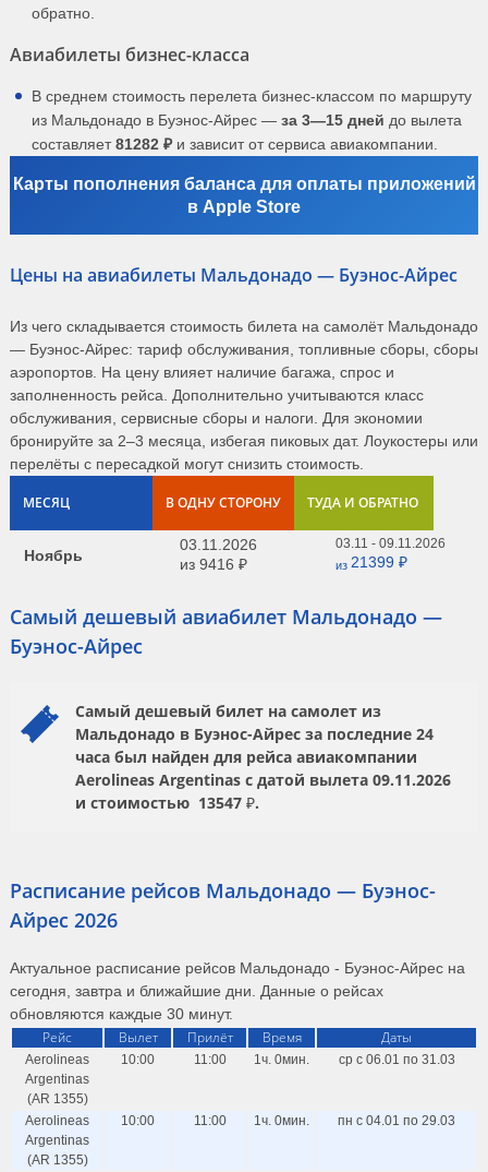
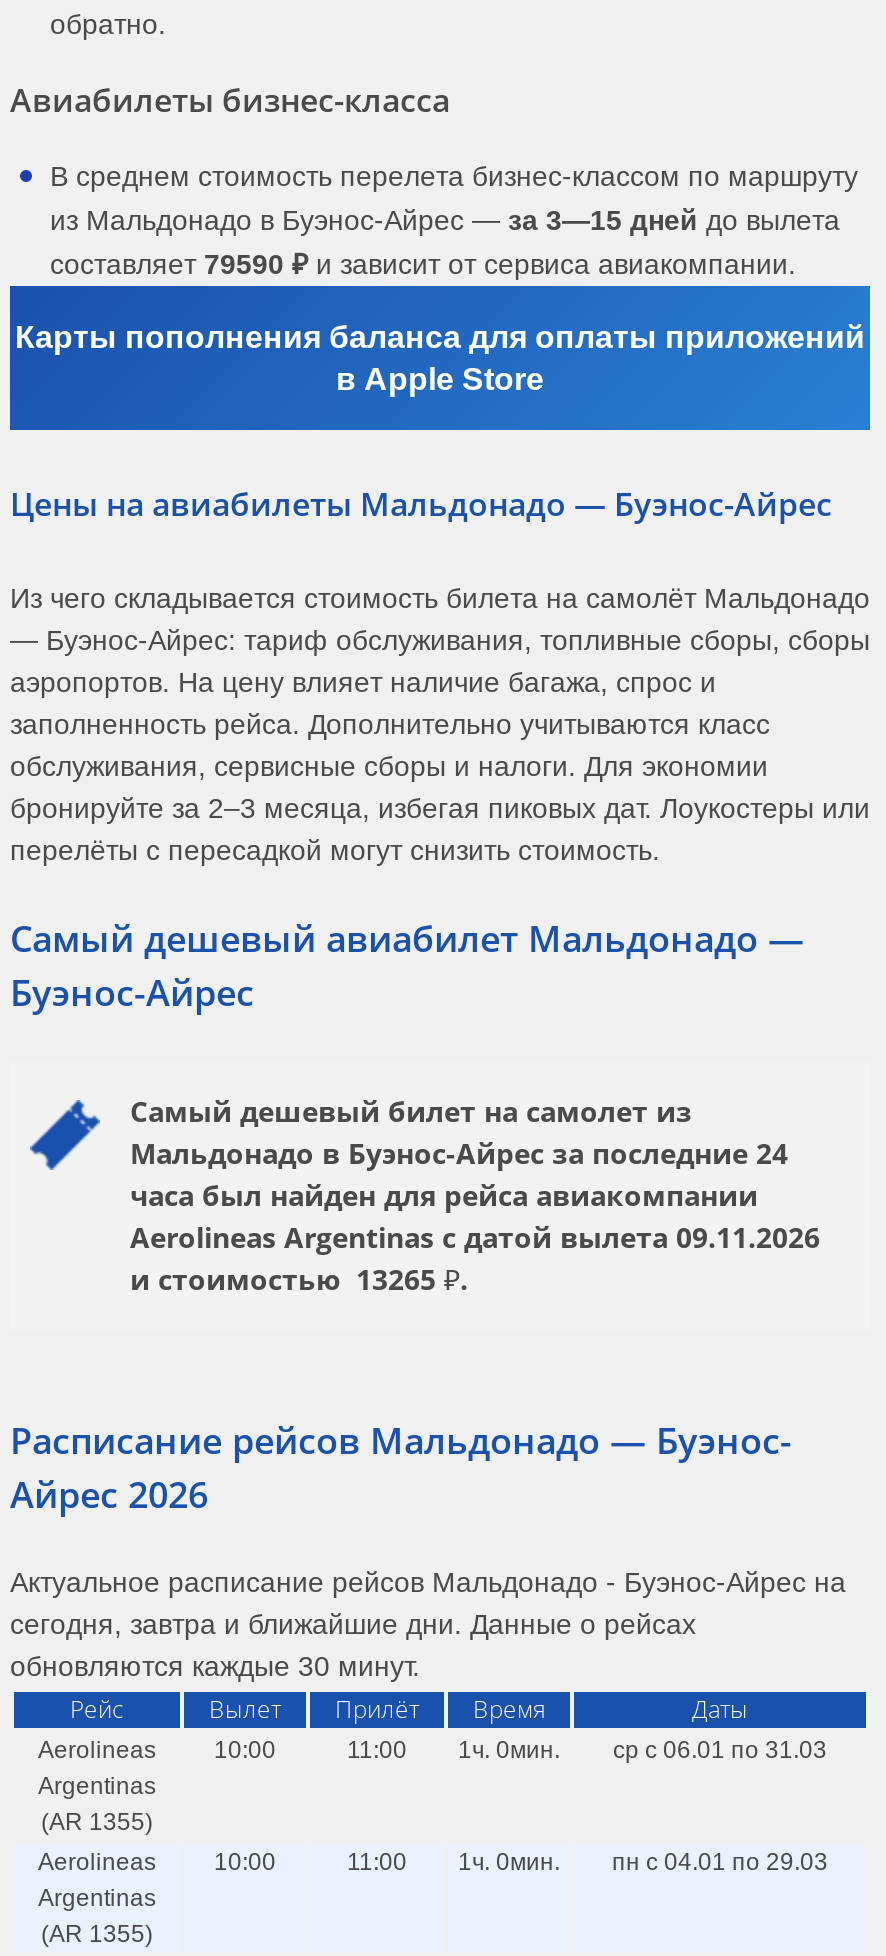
[32,136,438,153] составляет 81282 ₽ и зависит от сервиса авиакомпании. -> [50,248,796,280] составляет 79590 ₽ и зависит от сервиса авиакомпании.
[23,493,418,564] МЕСЯЦ | В ОДНУ СТОРОНУ | ТУДА И ОБРАТНО | Ноябрь -> none
[180,536,257,573] 03.11.2026 | из 9416 ₽ -> none
[336,536,446,572] 03.11 - 09.11.2026 | из 21399 ₽ -> none
[75,792,259,813] и стоимостью 13547 ₽. -> [130,1260,468,1298] и стоимостью 13265 ₽.

